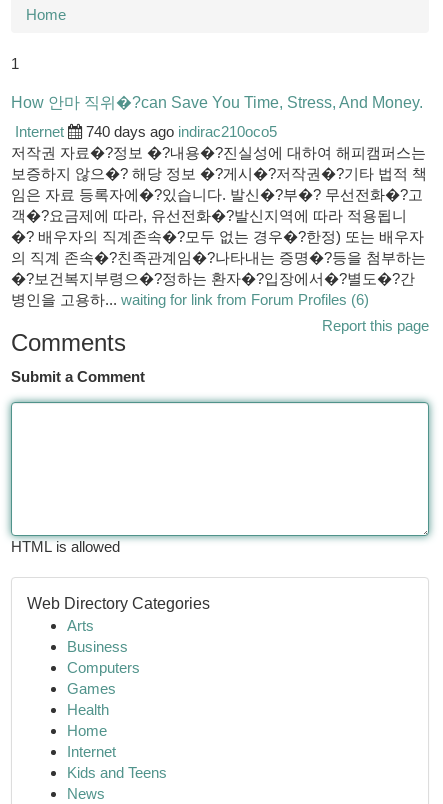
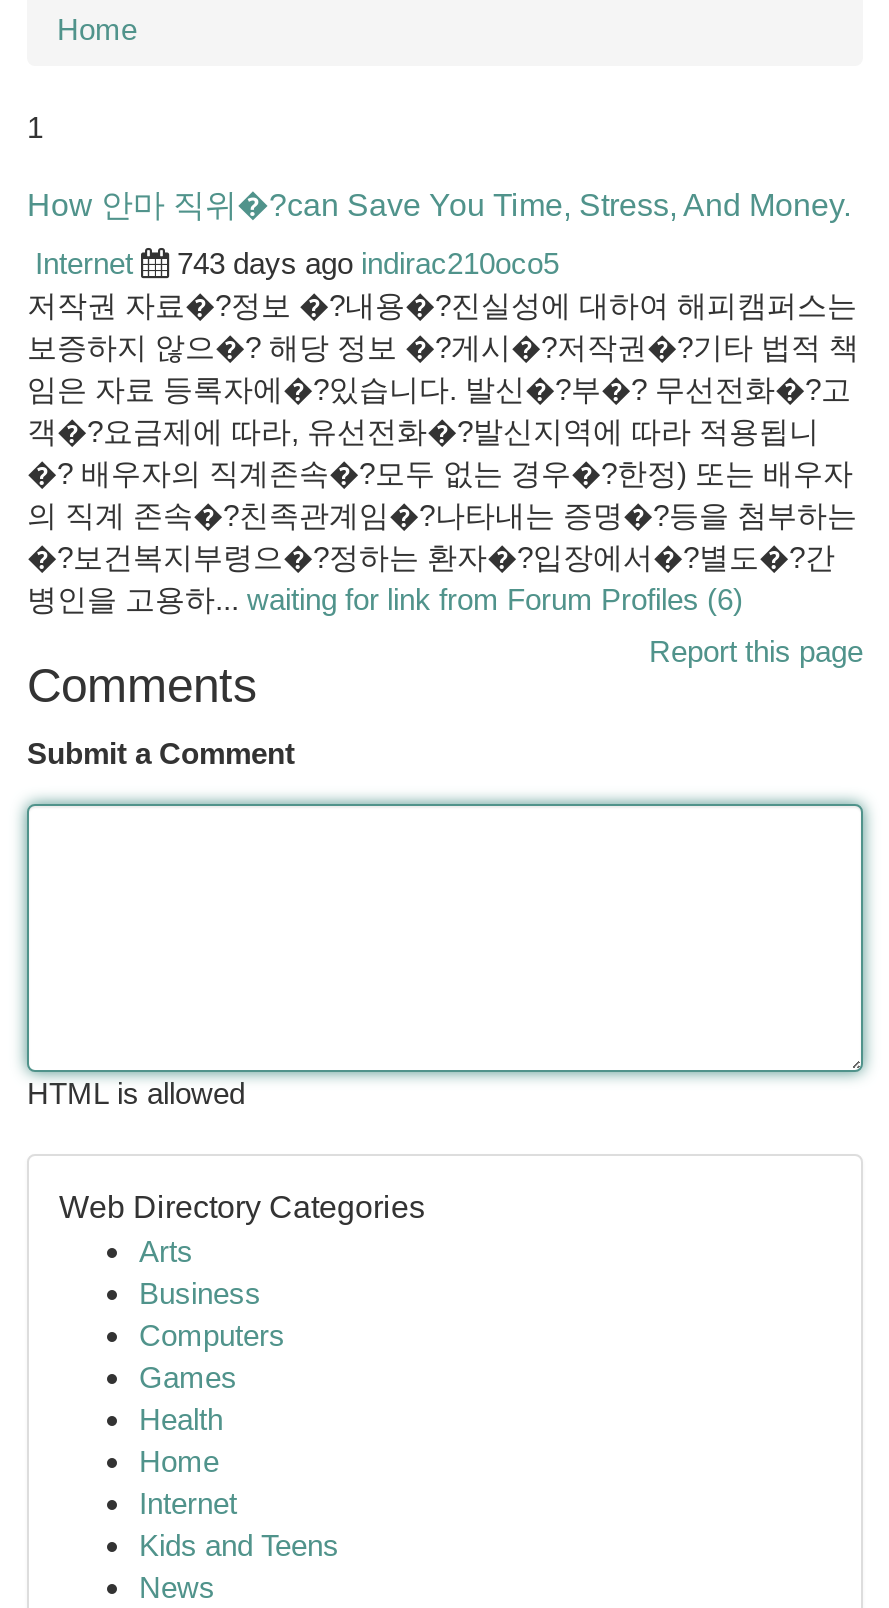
[86,123,277,140] 740 days ago indirac210oco5 -> [177,246,559,280] 743 days ago indirac210oco5

